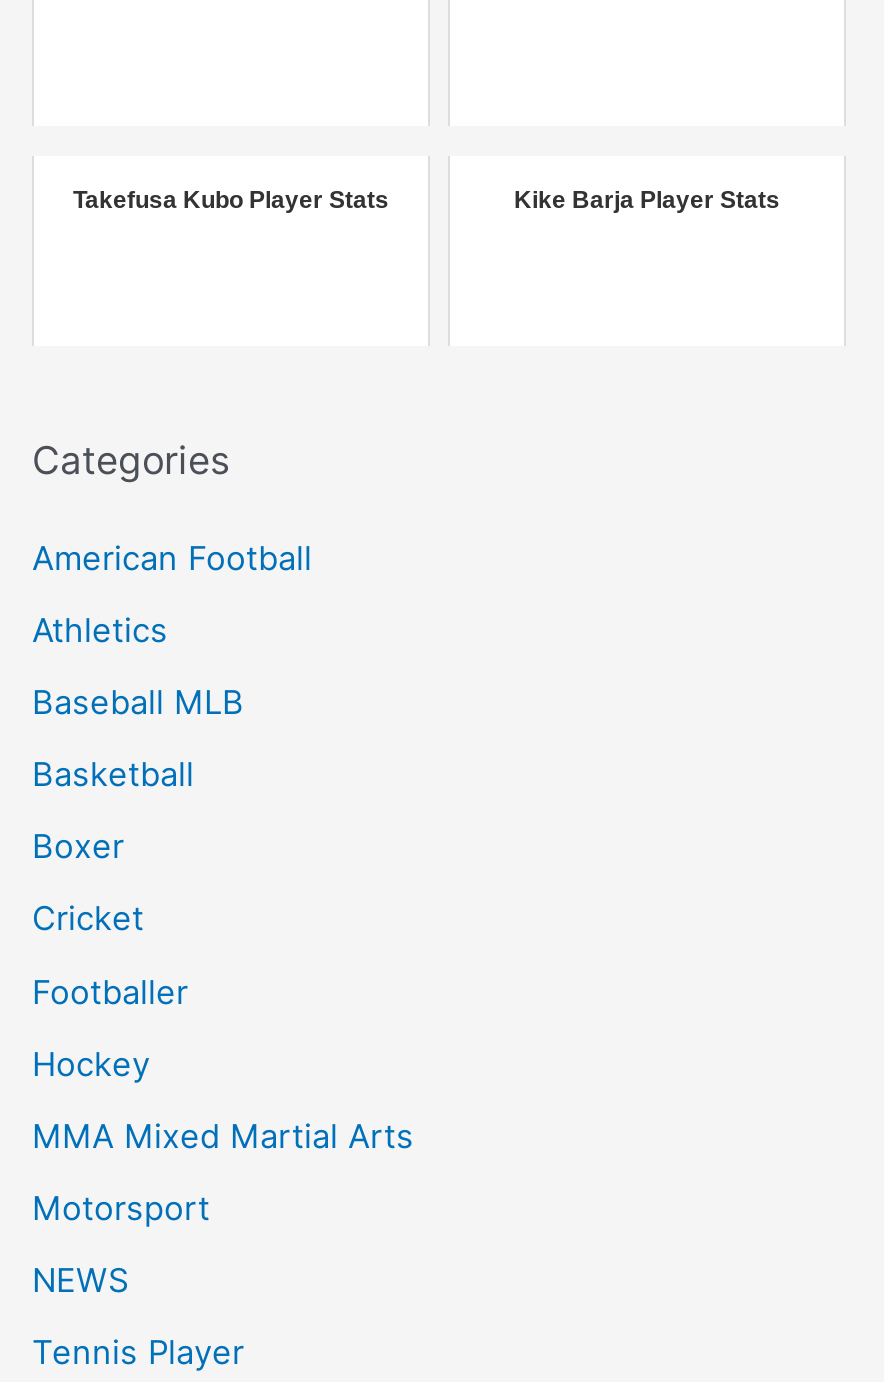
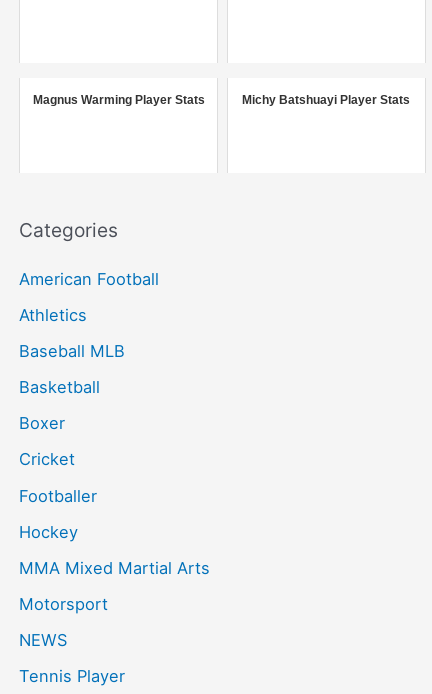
[73,185,389,213] Takefusa Kubo Player Stats -> [32,93,204,107] Magnus Warming Player Stats
[514,185,780,213] Kike Barja Player Stats -> [242,93,410,107] Michy Batshuayi Player Stats

